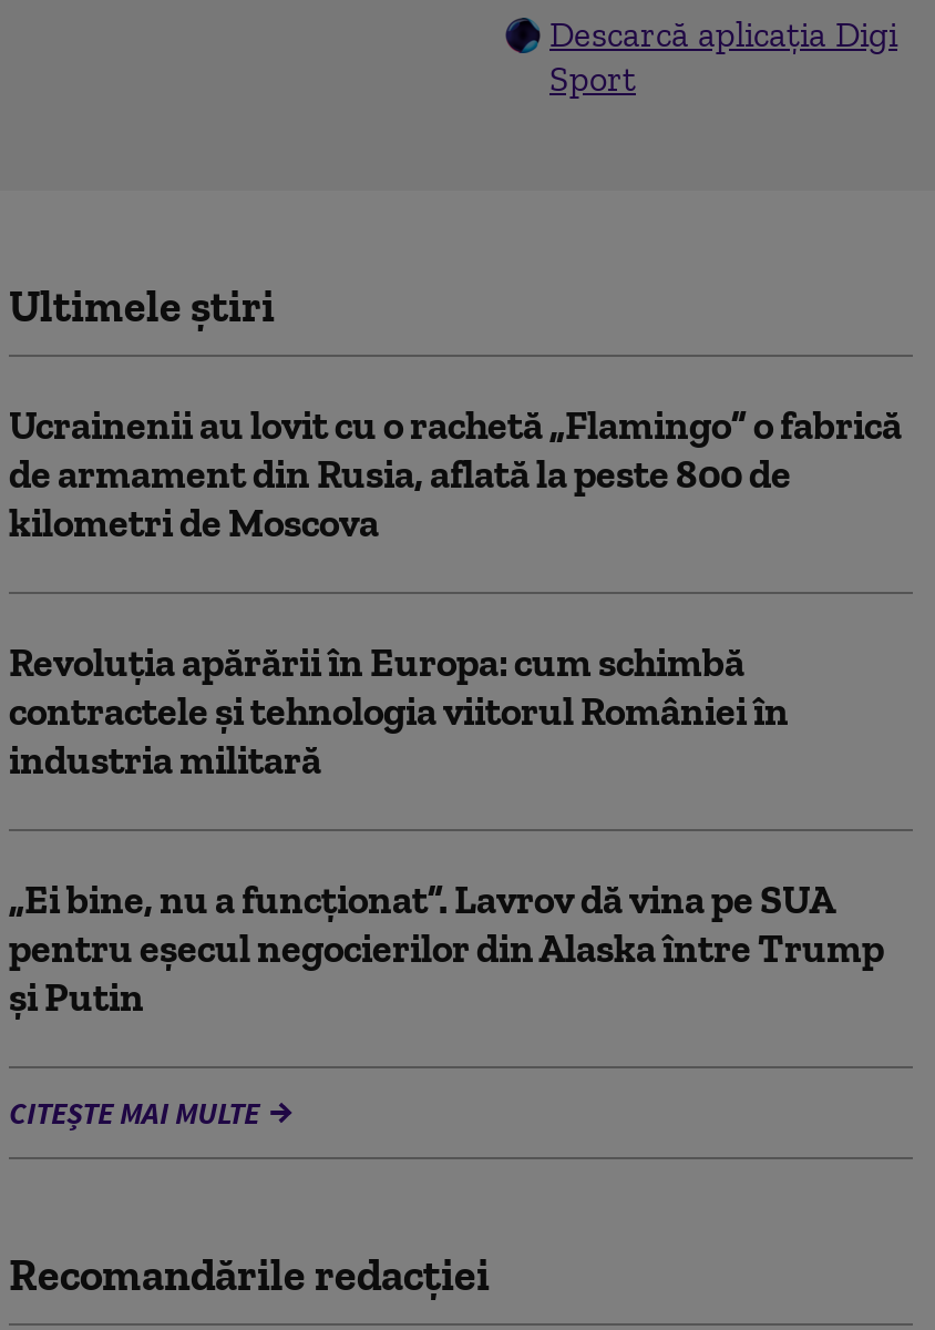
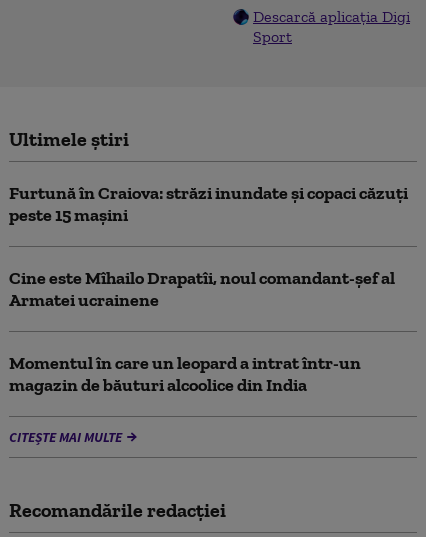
[9,402,902,548] Ucrainenii au lovit cu o rachetă „Flamingo” o fabrică | de armament din Rusia, aflată la peste 800 de | kilometri de Moscova -> [9,182,408,226] Furtună în Craiova: străzi inundate și copaci căzuți | peste 15 mașini
[9,639,789,785] Revoluția apărării în Europa: cum schimbă | contractele și tehnologia viitorul României în | industria militară -> [9,267,395,311] Cine este Mîhailo Drapatîi, noul comandant-şef al | Armatei ucrainene
[9,876,884,1022] „Ei bine, nu a funcţionat”. Lavrov dă vina pe SUA | pentru eșecul negocierilor din Alaska între Trump | şi Putin -> [9,352,361,396] Momentul în care un leopard a intrat într-un | magazin de băuturi alcoolice din India

